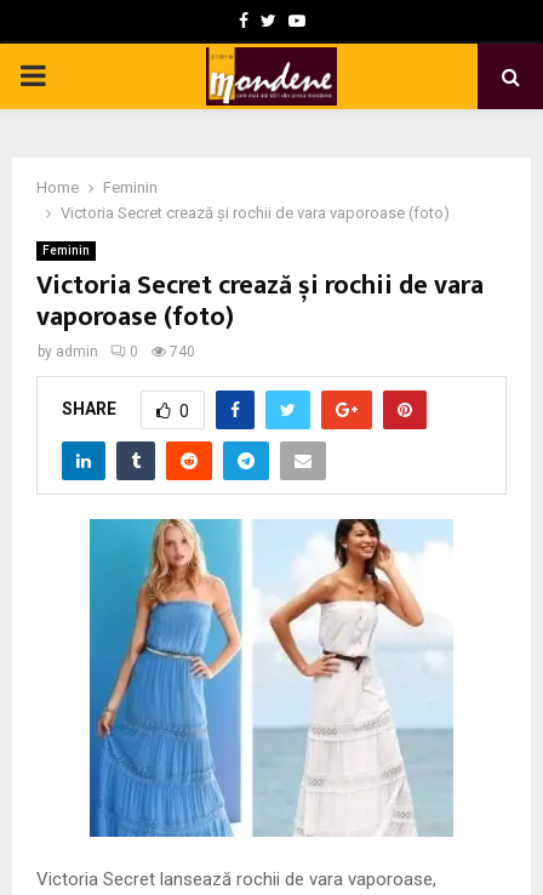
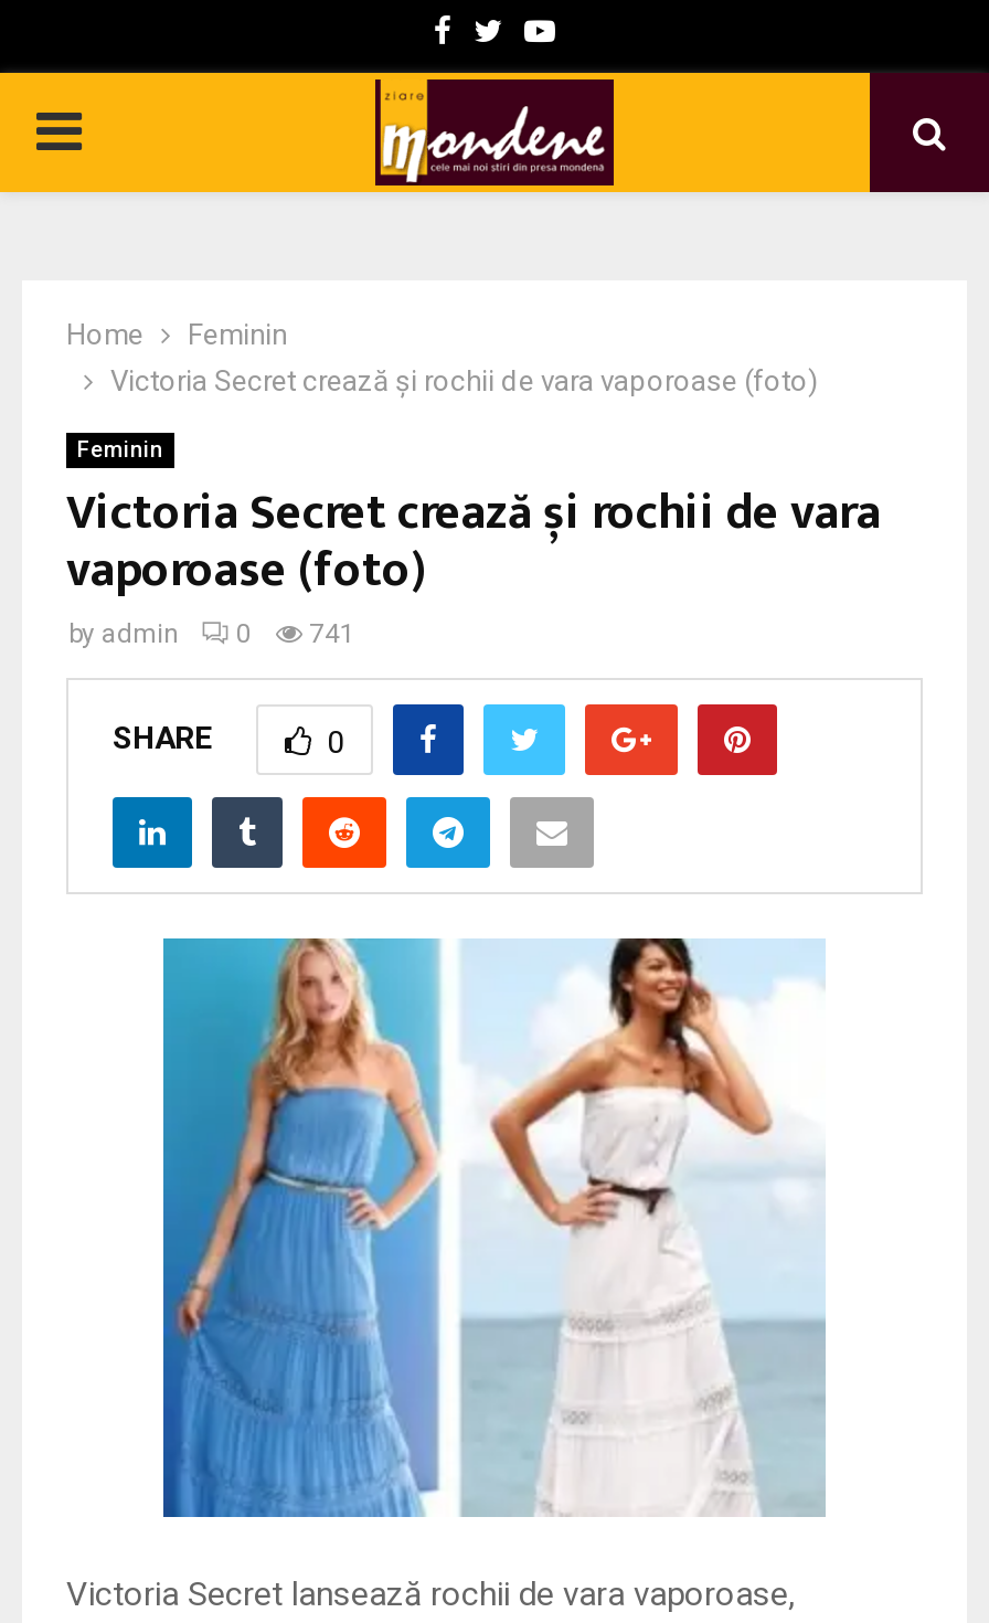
[170,343,195,360] 740 -> [309,618,355,649] 741

